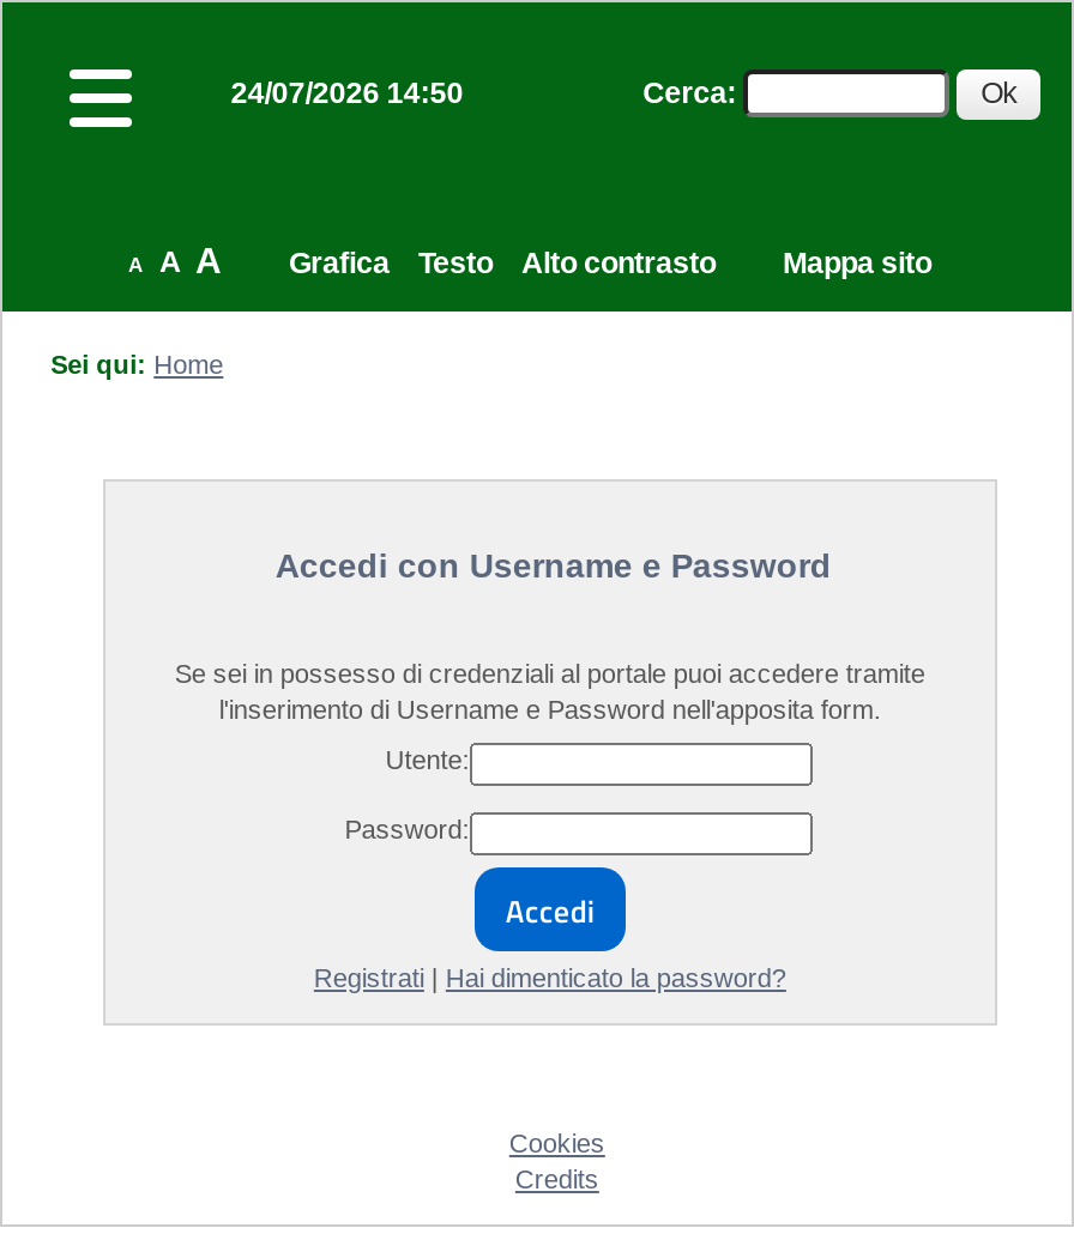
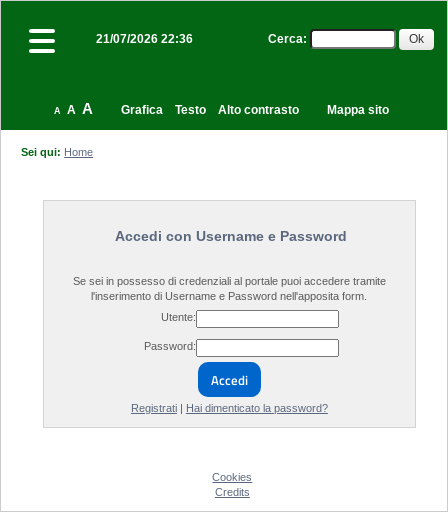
[231,77,463,111] 24/07/2026 14:50 -> [96,32,193,46] 21/07/2026 22:36

